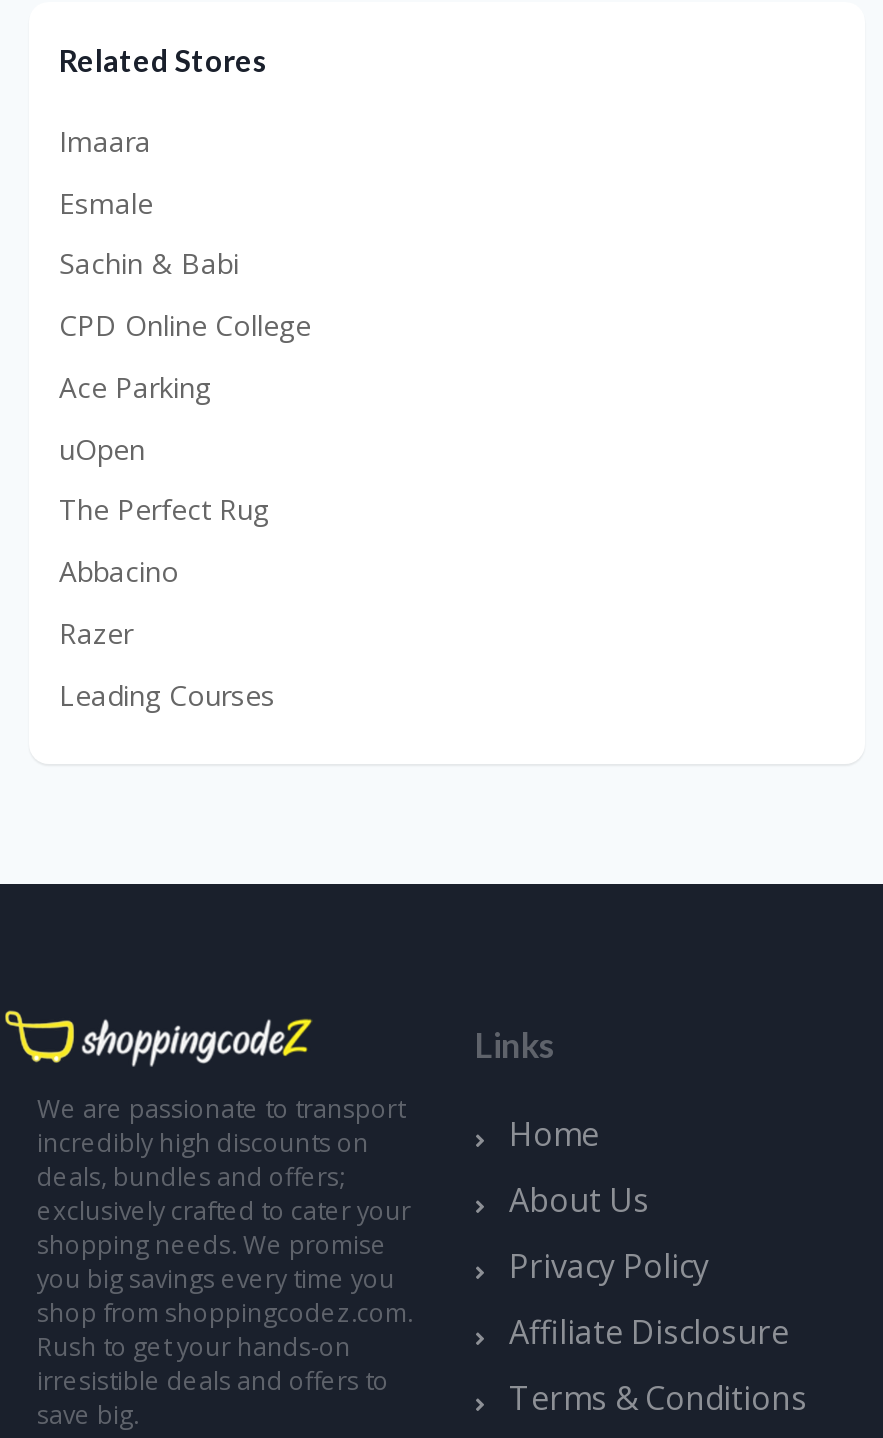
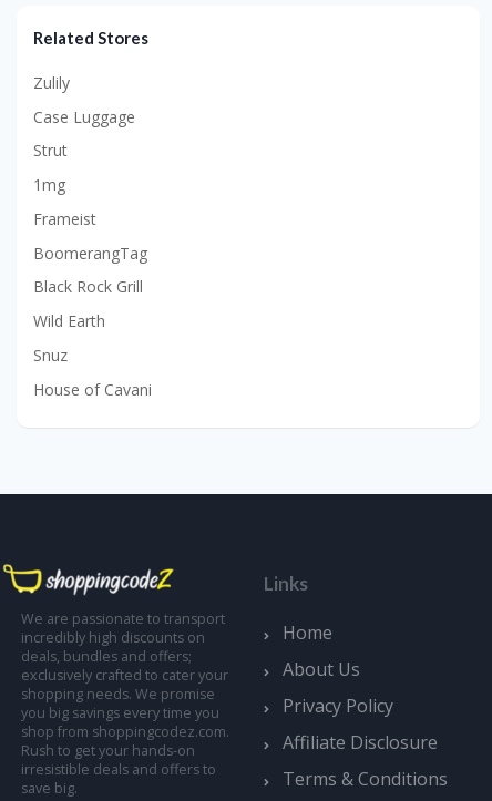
[59,122,151,160] Imaara -> [33,72,70,93] Zulily
[59,183,153,221] Esmale -> [33,106,135,127] Case Luggage
[59,245,239,283] Sachin & Babi -> [33,140,68,161] Strut
[59,306,311,344] CPD Online College -> [33,174,65,195] 1mg
[59,368,211,406] Ace Parking -> [33,208,96,229] Frameist
[59,429,145,467] uOpen -> [33,242,147,263] BoomerangTag
[59,491,269,529] The Perfect Rug -> [33,276,143,297] Black Rock Grill
[59,552,179,590] Abbacino -> [33,310,105,331] Wild Earth
[59,614,133,652] Razer -> [33,344,68,365] Snuz
[59,675,275,713] Leading Courses -> [33,378,152,399] House of Cavani

